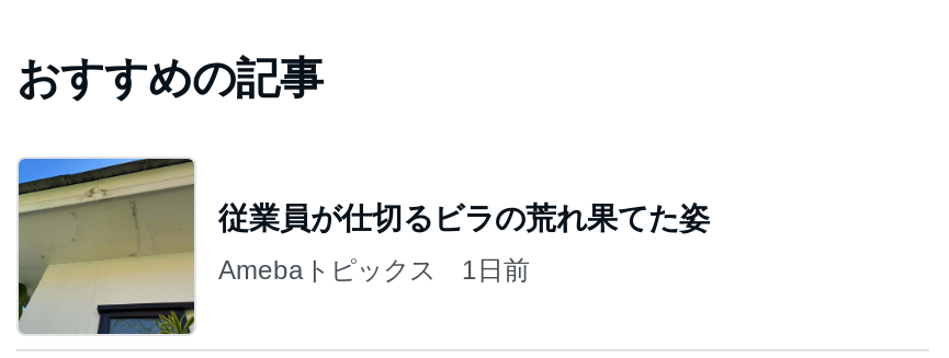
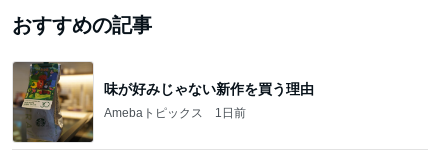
[16,157,710,336] [image] | 従業員が仕切るビラの荒れ果てた姿 -> [12,61,314,143] [image] | 味が好みじゃない新作を買う理由

